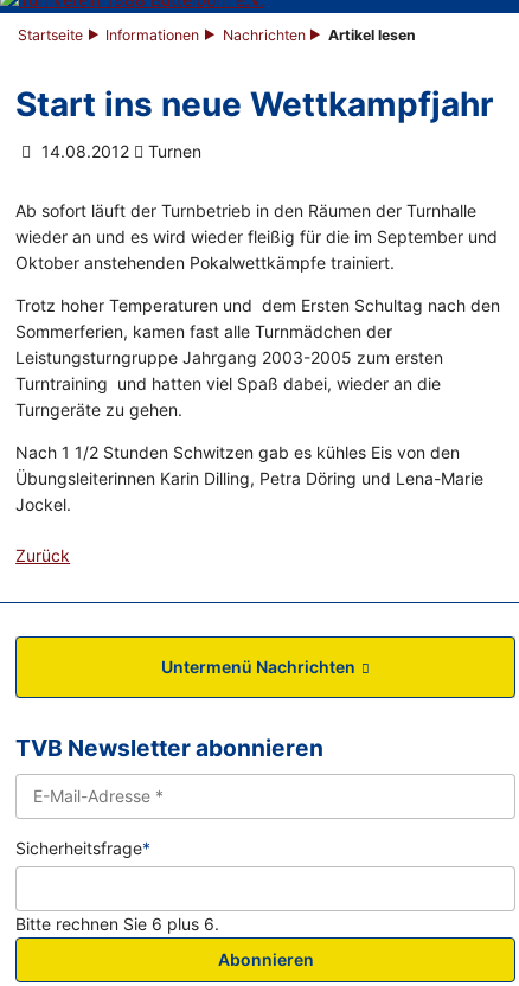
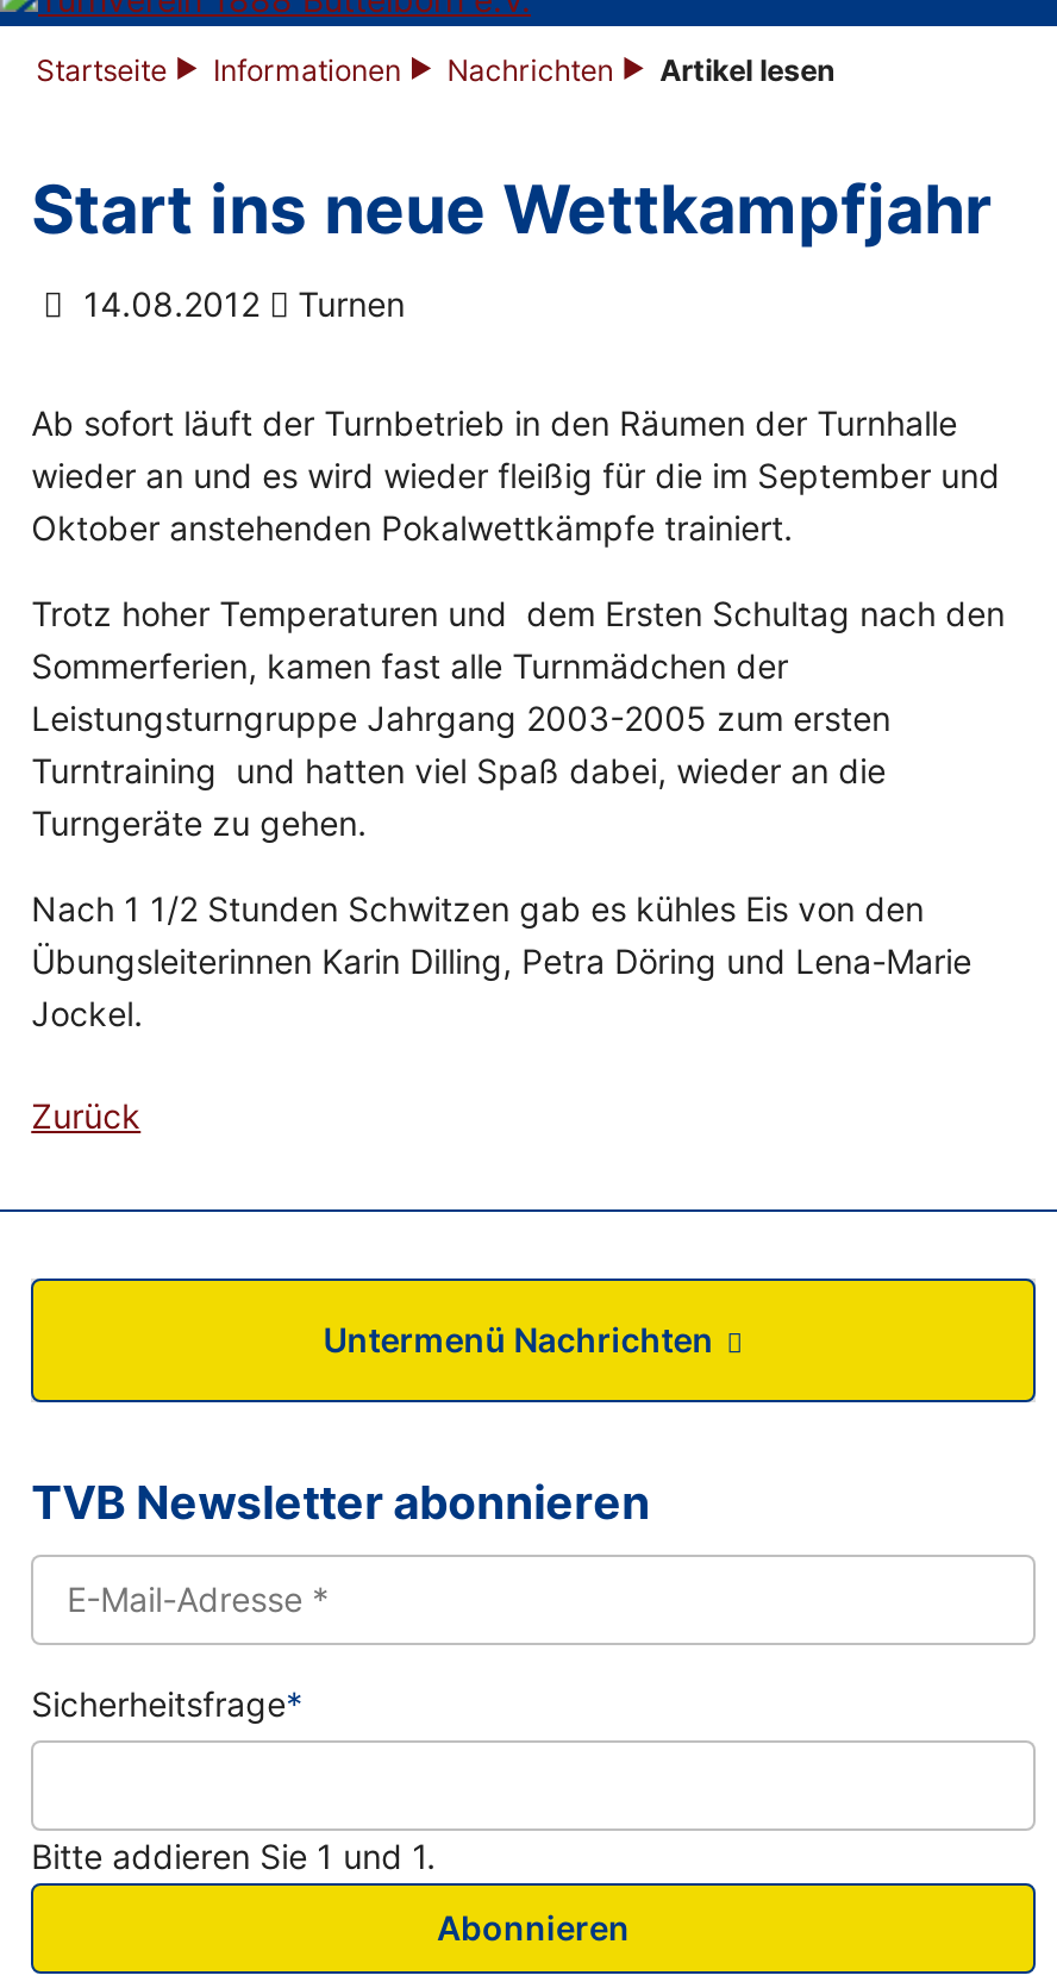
[16,913,219,934] Bitte rechnen Sie 6 plus 6. -> [31,1835,436,1876] Bitte addieren Sie 1 und 1.

